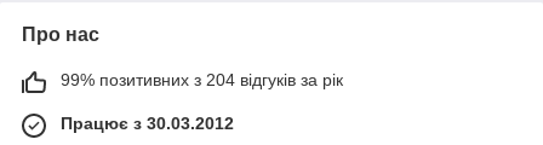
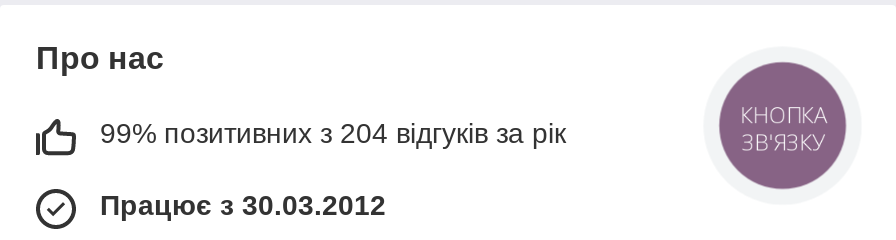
none -> [716,59,850,193] [image]

